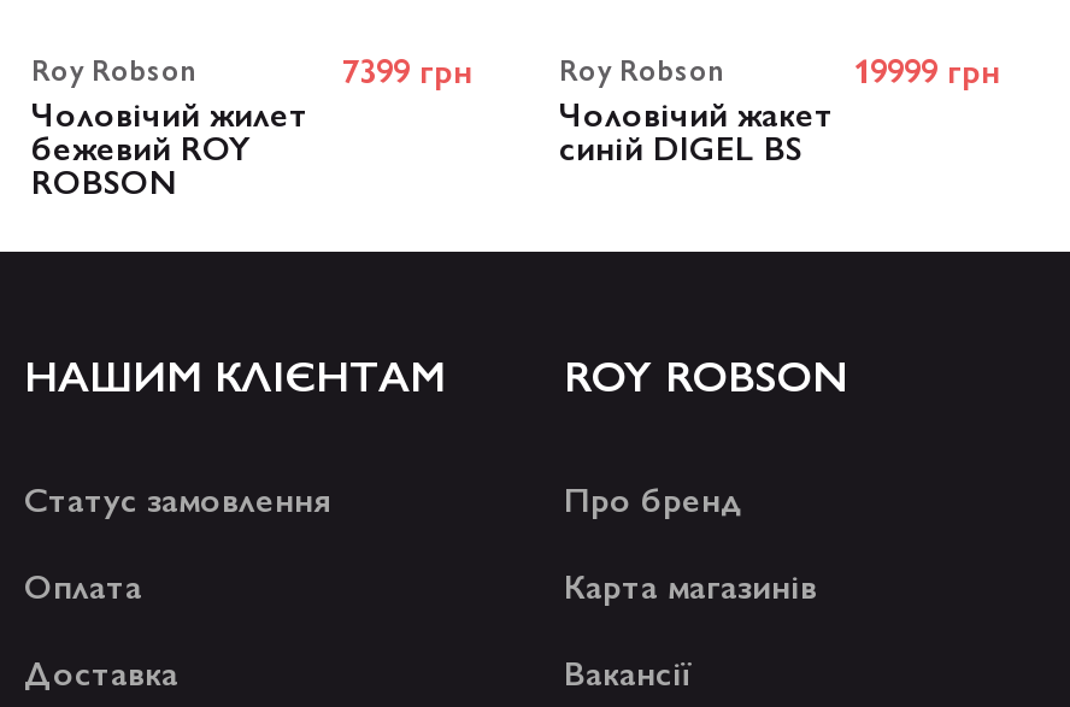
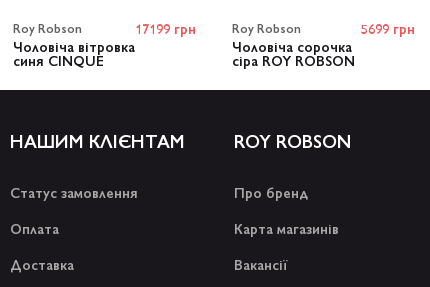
[342,59,472,93] 7399 грн -> [135,24,196,38] 17199 грн
[853,59,1000,93] 19999 грн -> [361,24,415,38] 5699 грн
[31,102,308,204] Чоловічий жилет | бежевий ROY | ROBSON -> [13,42,135,70] Чоловіча вітровка | синя CINQUE
[559,102,834,170] Чоловічий жакет | синій DIGEL BS -> [232,42,355,70] Чоловіча сорочка | сіра ROY ROBSON

